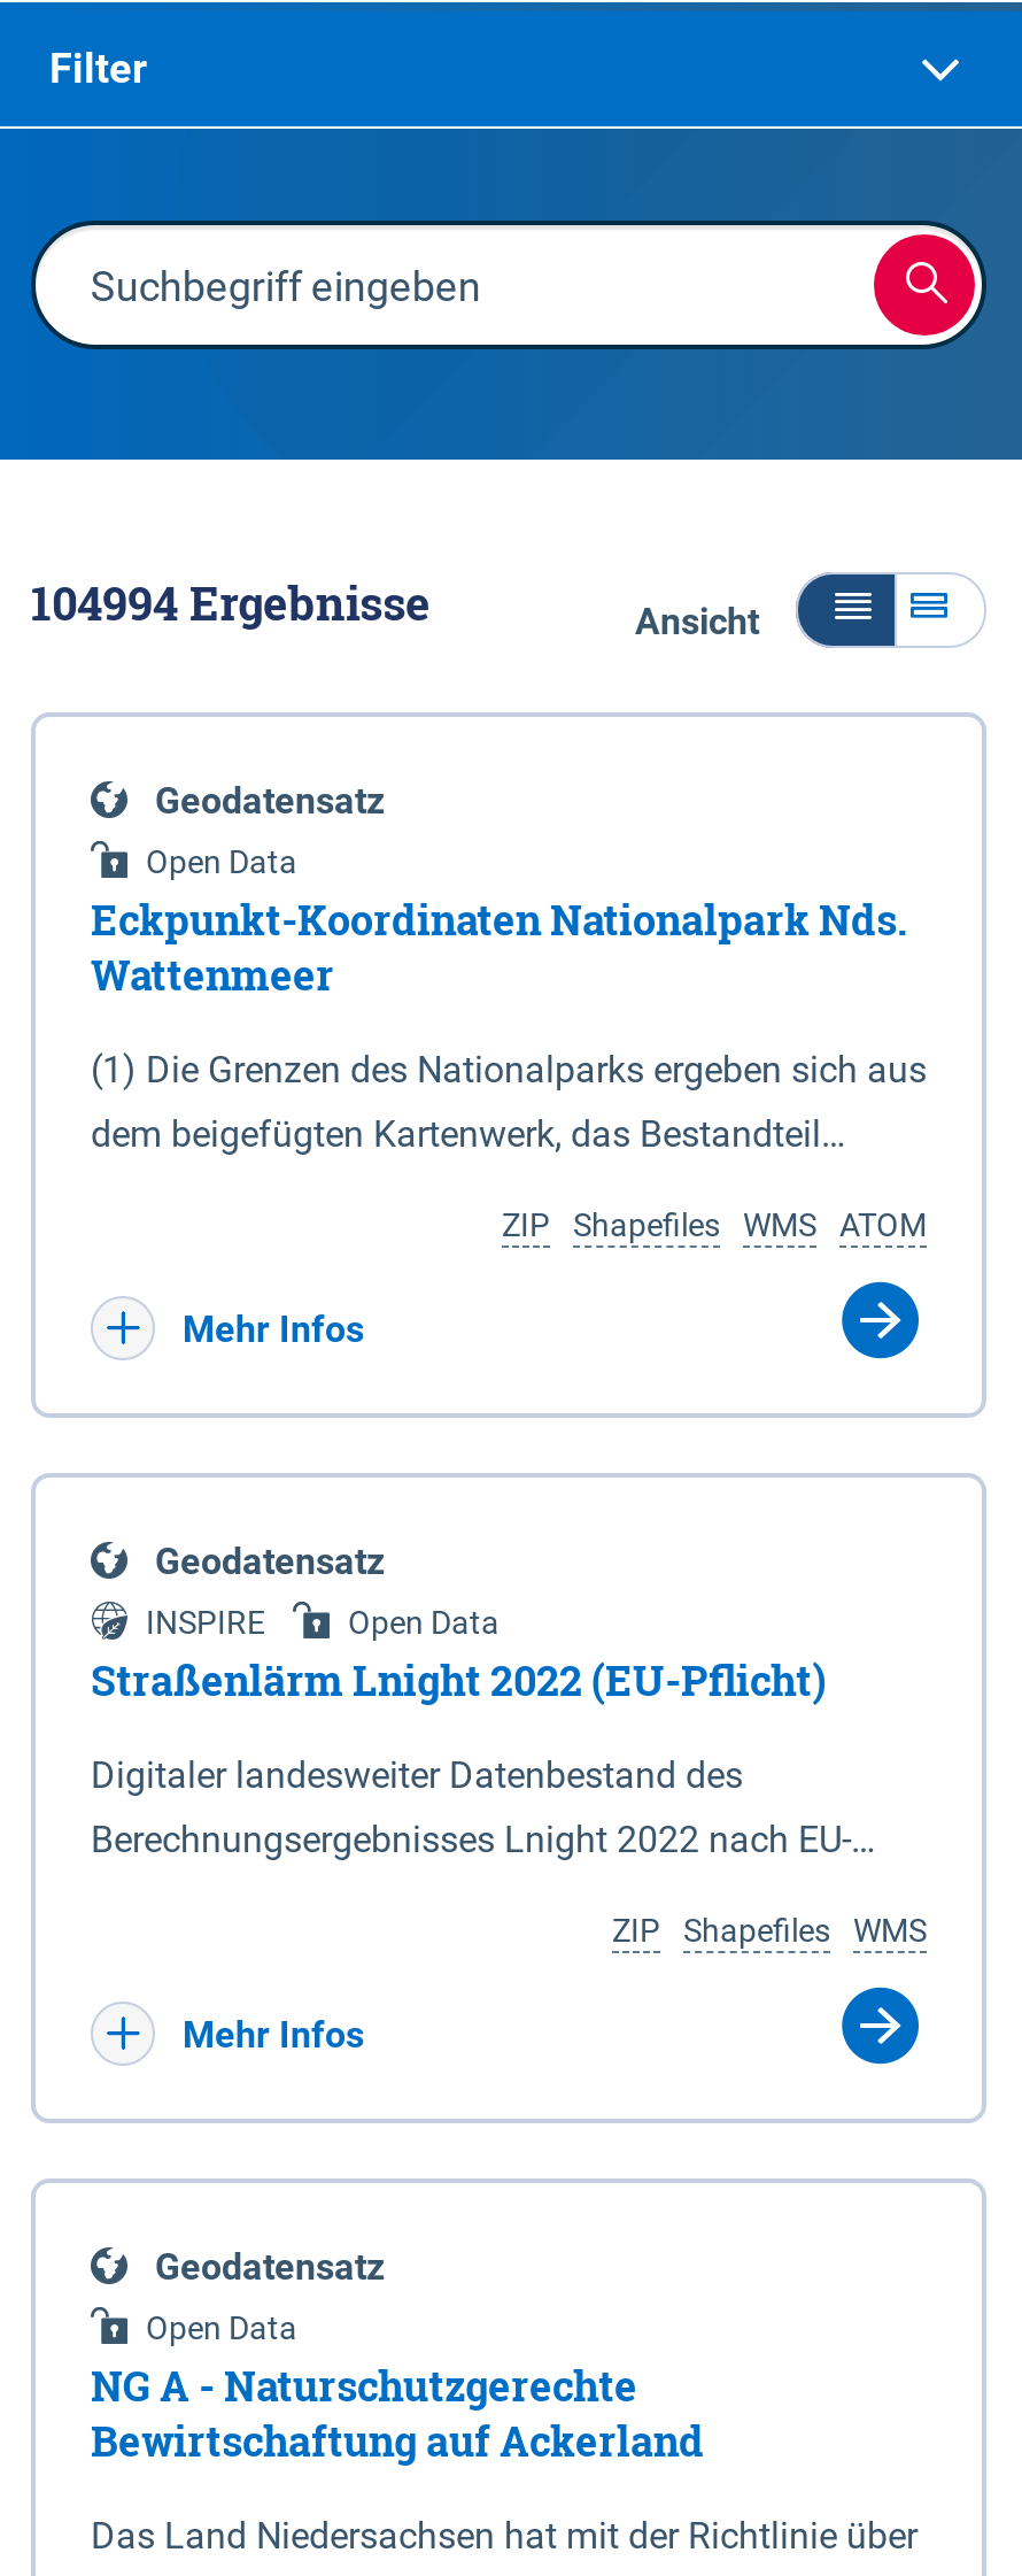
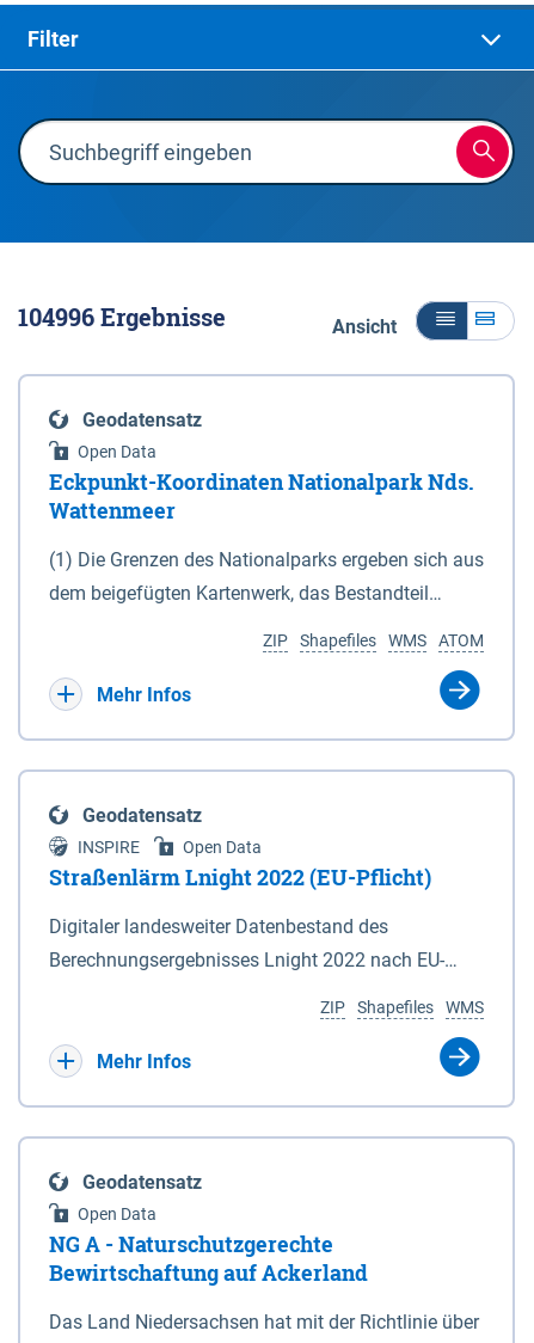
[31,572,431,632] 104994 Ergebnisse -> [18,301,226,332] 104996 Ergebnisse

